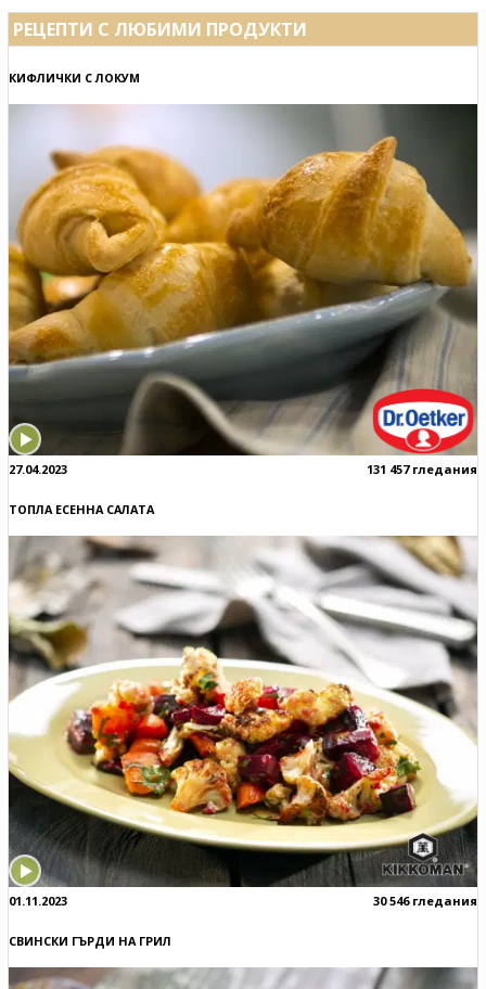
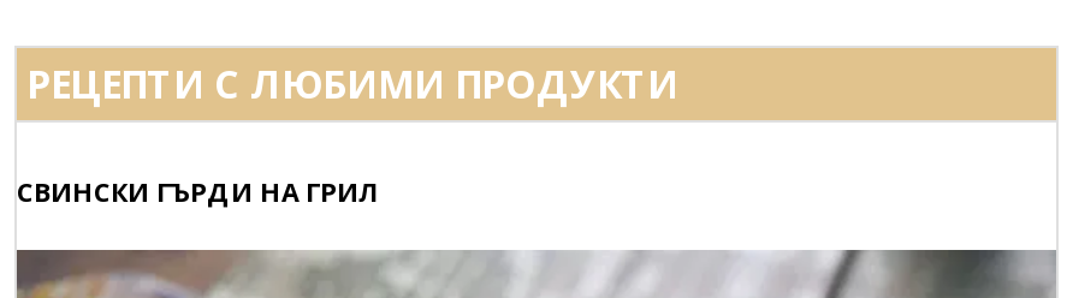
[9,70,140,86] КИФЛИЧКИ С ЛОКУМ -> none
[8,104,477,518] [image] | 27.04.2023 | 131 457 гледания | ТОПЛА ЕСЕННА САЛАТА -> none
[9,535,477,909] [image] | 01.11.2023 | 30 546 гледания -> none

